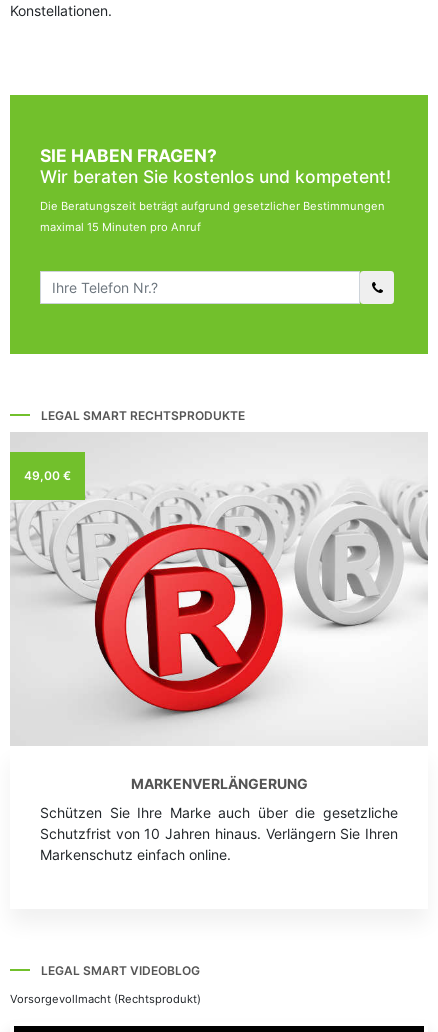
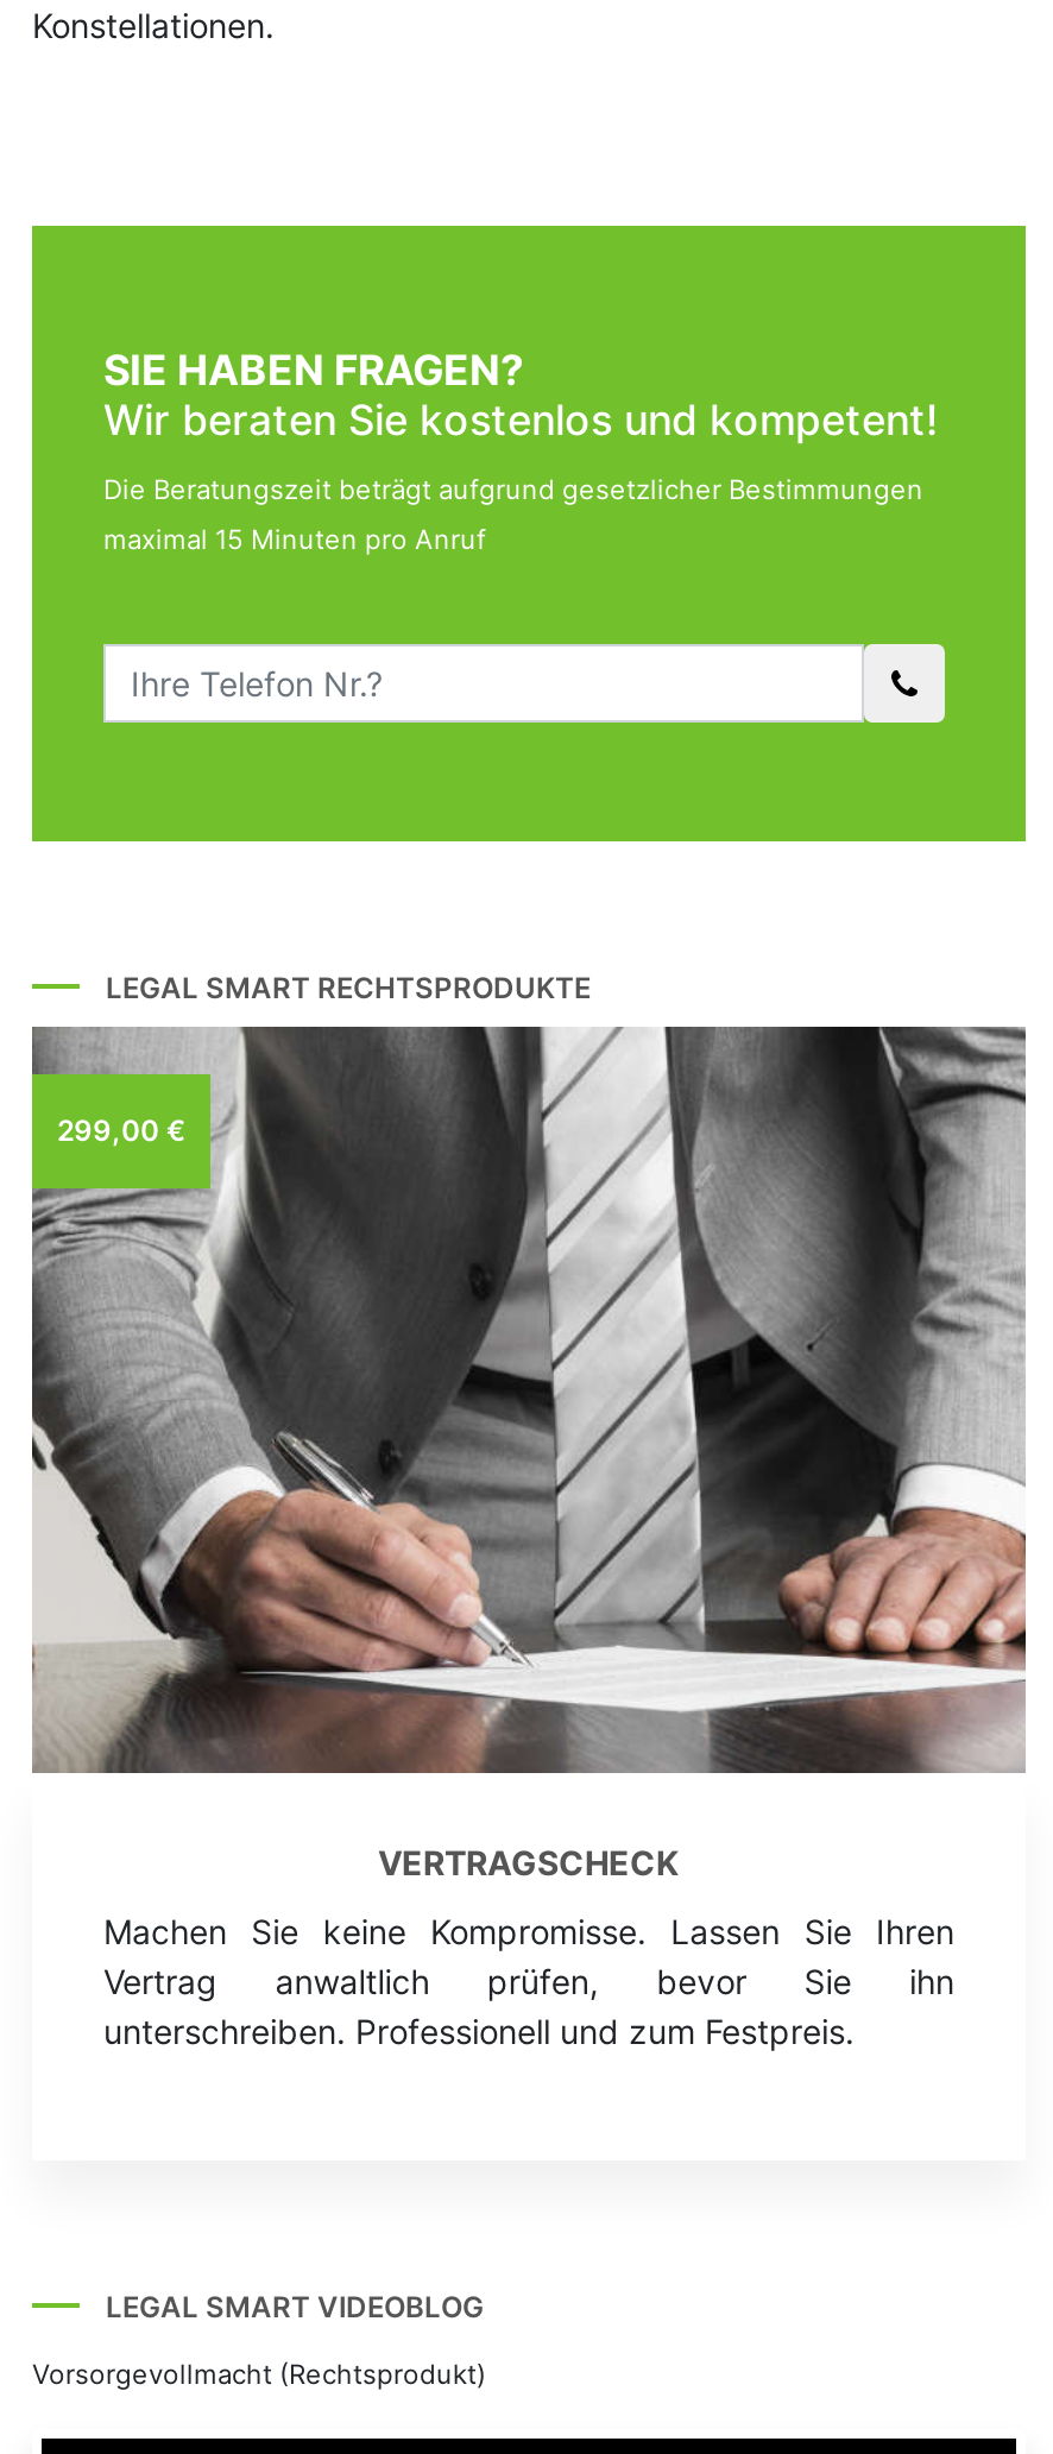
[10,432,428,746] [image] | 49,00 € -> [30,1024,1028,1775] [image] | 299,00 €
[130,775,307,792] MARKENVERLÄNGERUNG -> [378,1842,680,1882] VERTRAGSCHECK
[40,804,398,863] Schützen Sie Ihre Marke auch über die gesetzliche | Schutzfrist von 10 Jahren hinaus. Verlängern Sie Ihren | Markenschutz einfach online. -> [103,1911,954,2051] Machen Sie keine Kompromisse. Lassen Sie Ihren | Vertrag anwaltlich prüfen, bevor Sie ihn | unterschreiben. Professionell und zum Festpreis.

